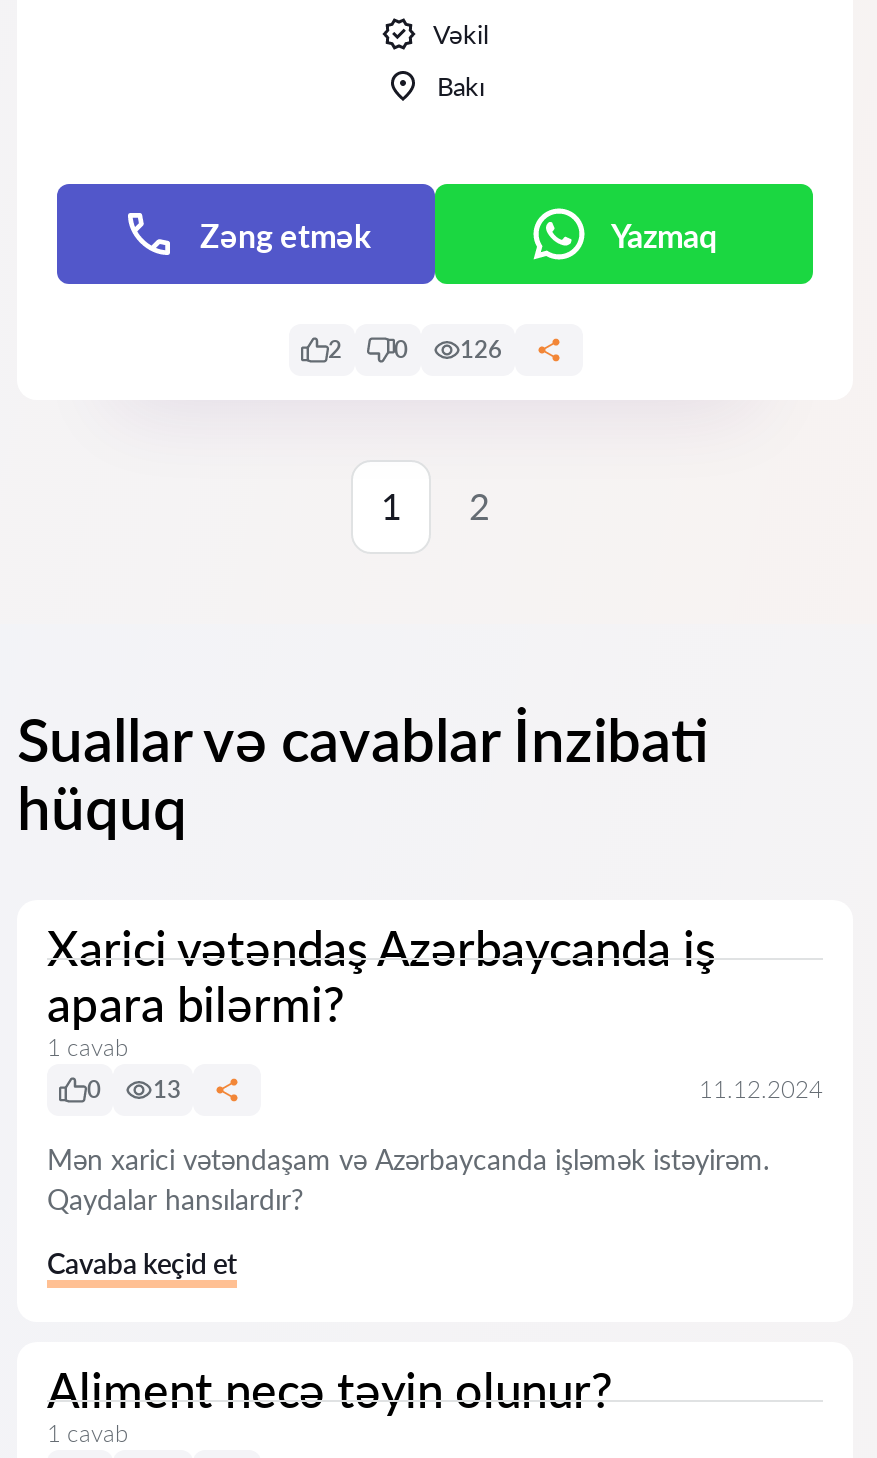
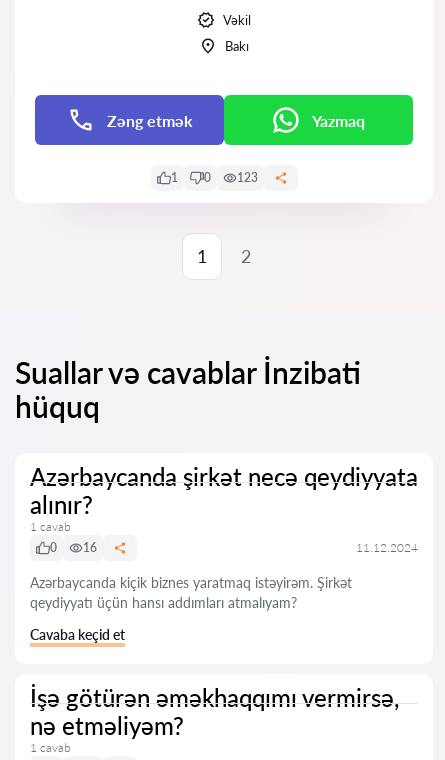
[328,334,342,364] 2 -> [170,170,177,185] 1
[460,334,502,364] 126 -> [236,170,257,185] 123
[47,918,715,1032] Xarici vətəndaş Azərbaycanda iş | apara bilərmi? -> [30,462,418,519] Azərbaycanda şirkət necə qeydiyyata | alınır?
[87,1074,181,1104] 0 13 -> [50,540,97,555] 0 16
[47,1142,769,1216] Mən xarici vətəndaşam və Azərbaycanda işləmək istəyirəm. | Qaydalar hansılardır? -> [30,574,352,611] Azərbaycanda kiçik biznes yaratmaq istəyirəm. Şirkət | qeydiyyatı üçün hansı addımları atmalıyam?
[47,1360,613,1418] Aliment necə təyin olunur? -> [30,683,400,740] İşə götürən əməkhaqqımı vermirsə, | nə etməliyəm?

